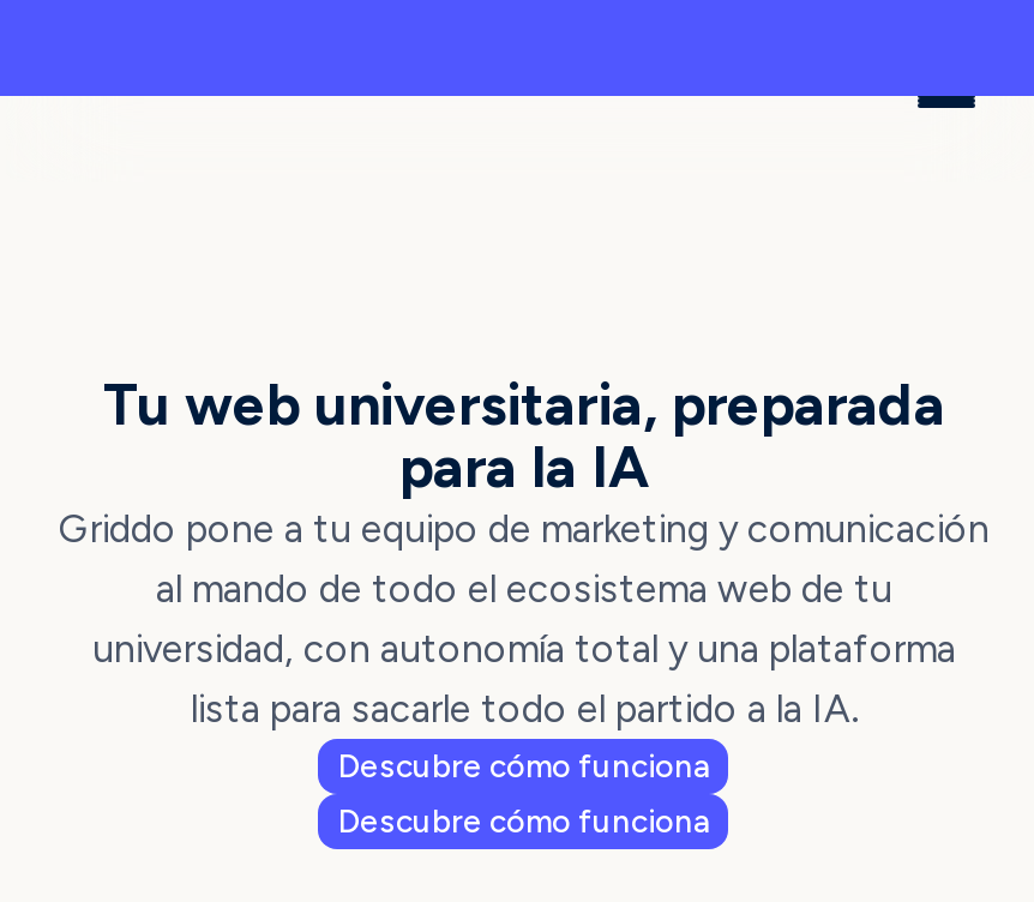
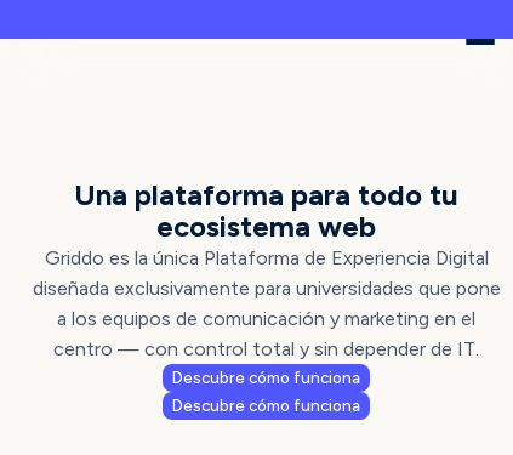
[59,369,990,732] Tu web universitaria, preparada | para la IA | Griddo pone a tu equipo de marketing y comunicación | al mando de todo el ecosistema web de tu | universidad, con autonomía total y una plataforma | lista para sacarle todo el partido a la IA. -> [33,177,501,360] Una plataforma para todo tu | ecosistema web | Griddo es la única Plataforma de Experiencia Digital | diseñada exclusivamente para universidades que pone | a los equipos de comunicación y marketing en el | centro — con control total y sin depender de IT.

